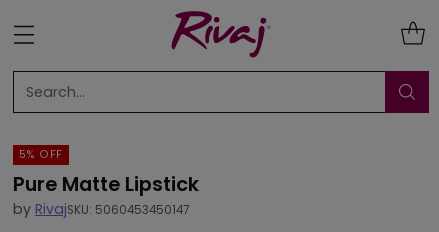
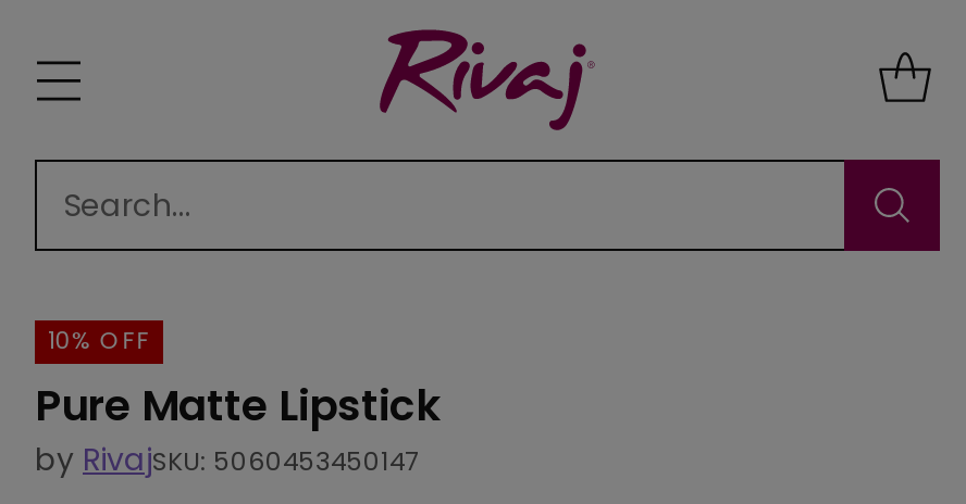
[19,147,63,162] 5% OFF -> [48,325,150,357] 10% OFF

